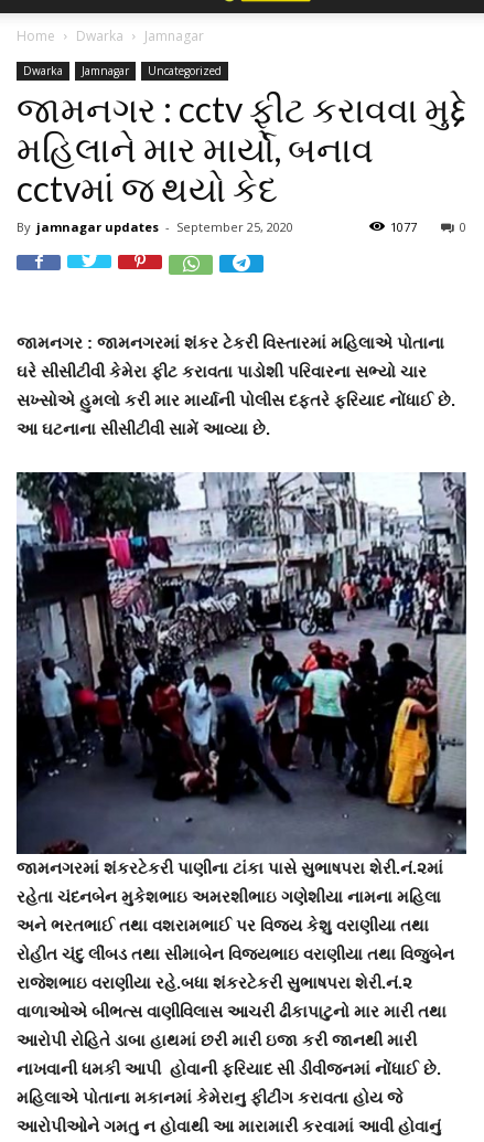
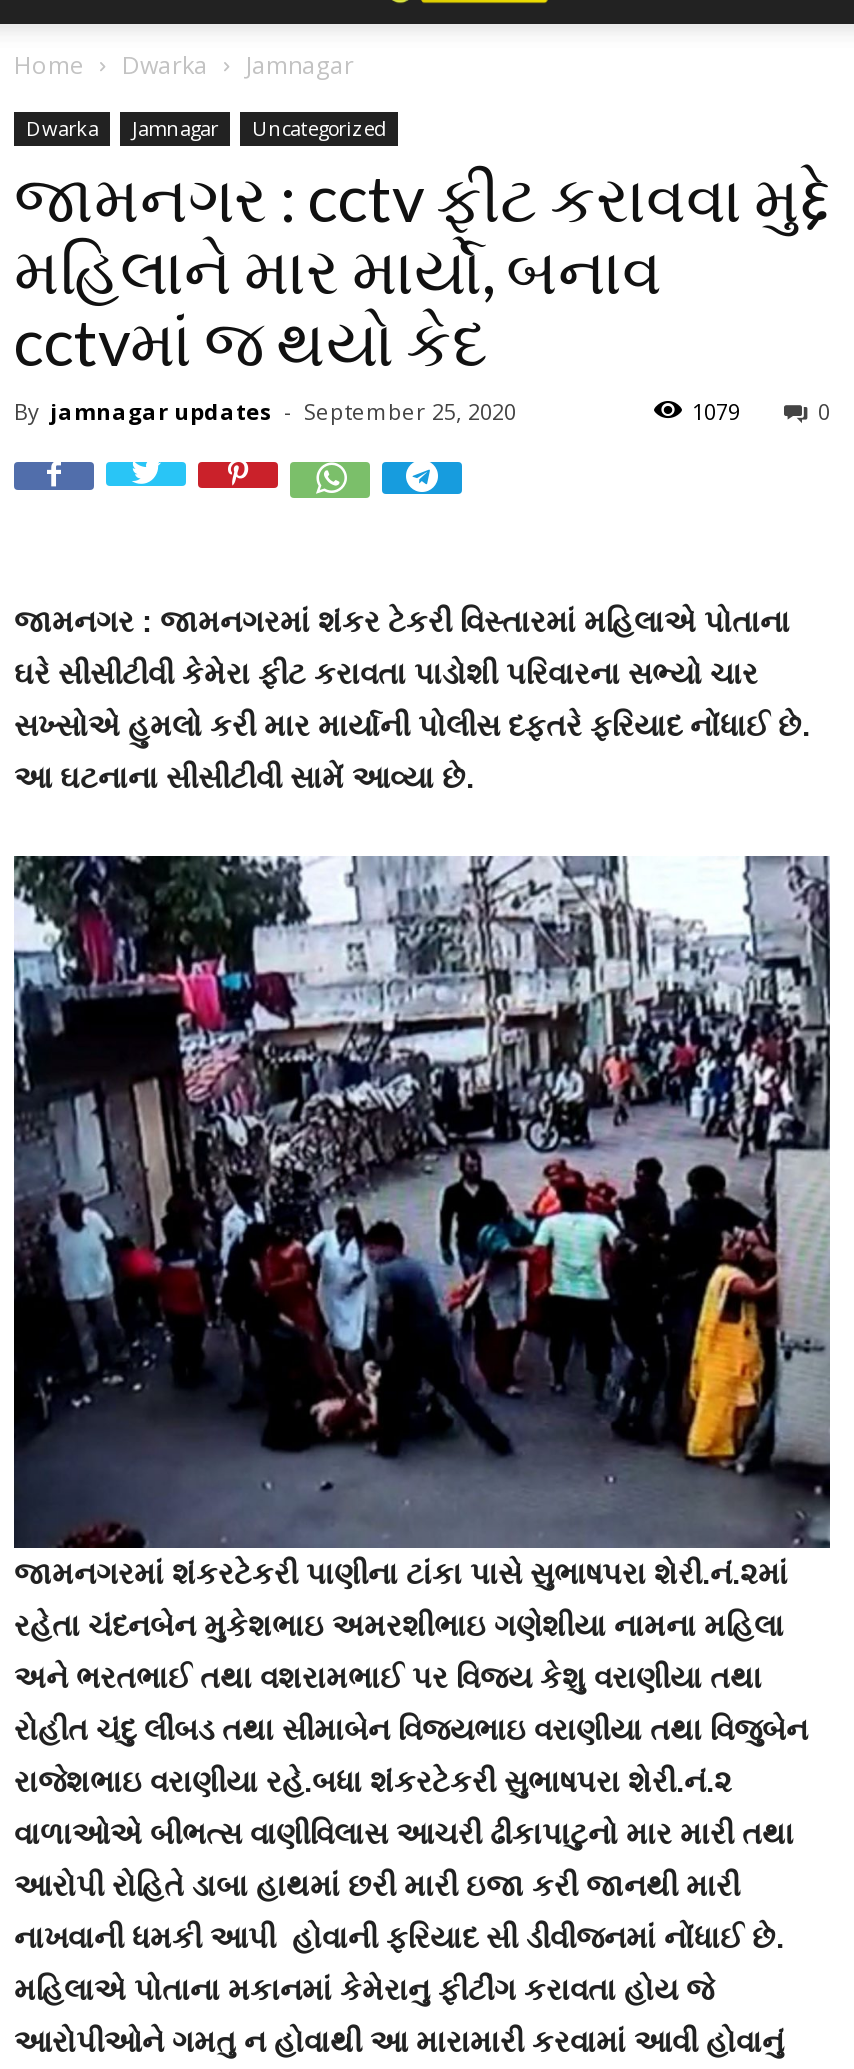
[390,218,417,235] 1077 -> [692,396,740,426] 1079

